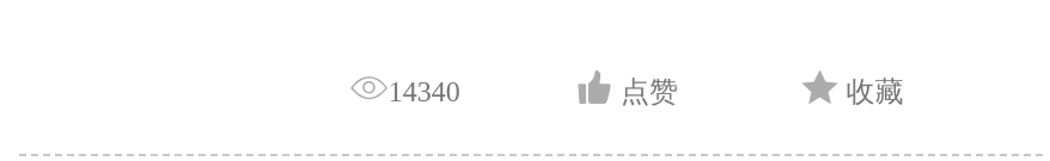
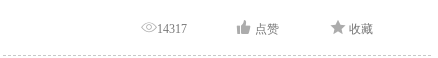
[388,76,460,110] 14340 -> [157,22,187,36] 14317

